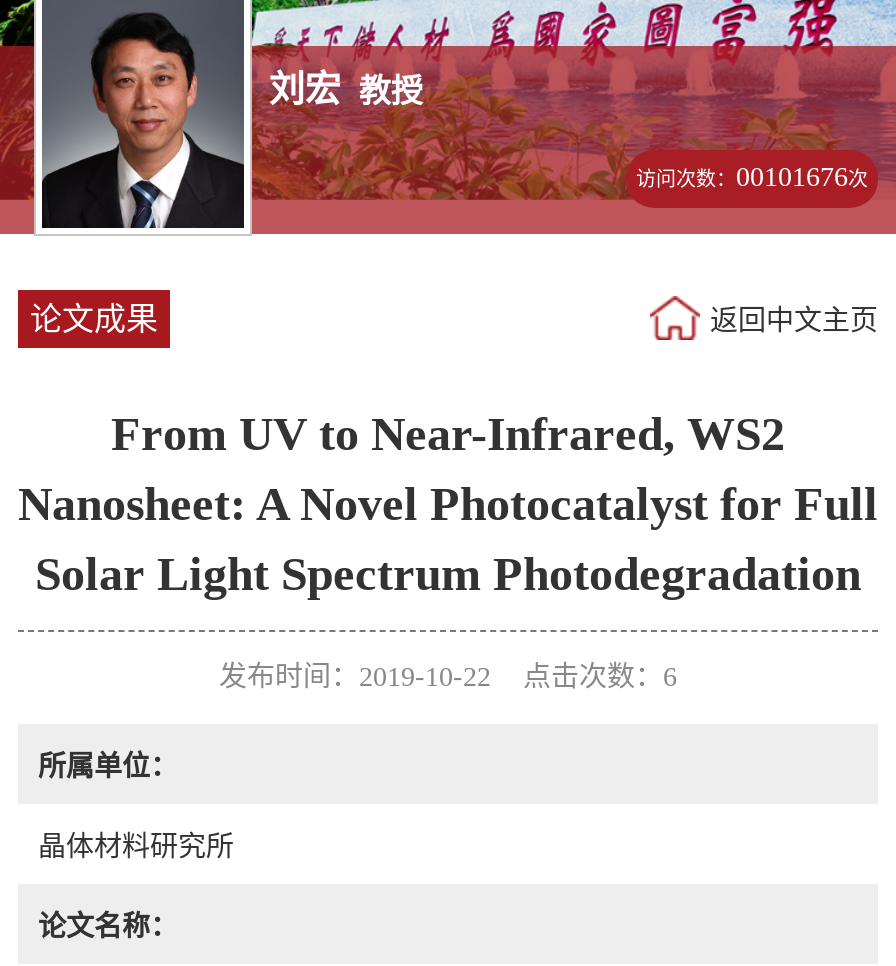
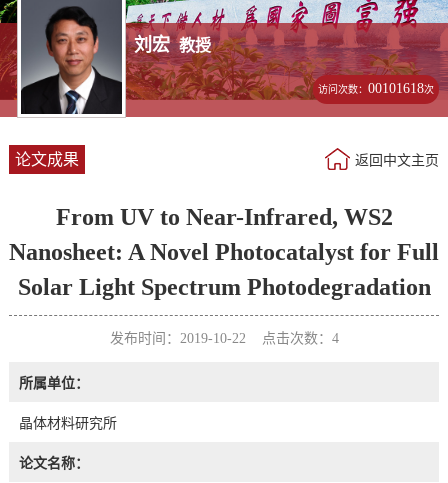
[636,162,868,192] 访问次数：00101676次 -> [318,81,434,96] 访问次数：00101618次
[219,662,677,692] 发布时间：2019-10-22 点击次数：6 -> [109,331,338,346] 发布时间：2019-10-22 点击次数：4

